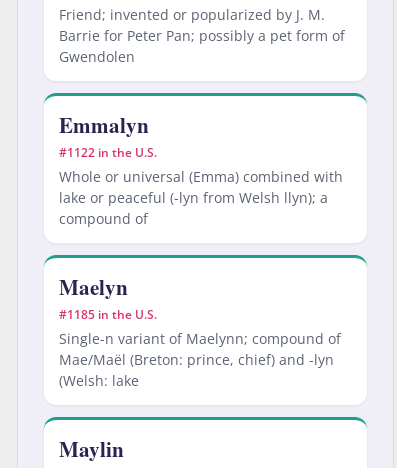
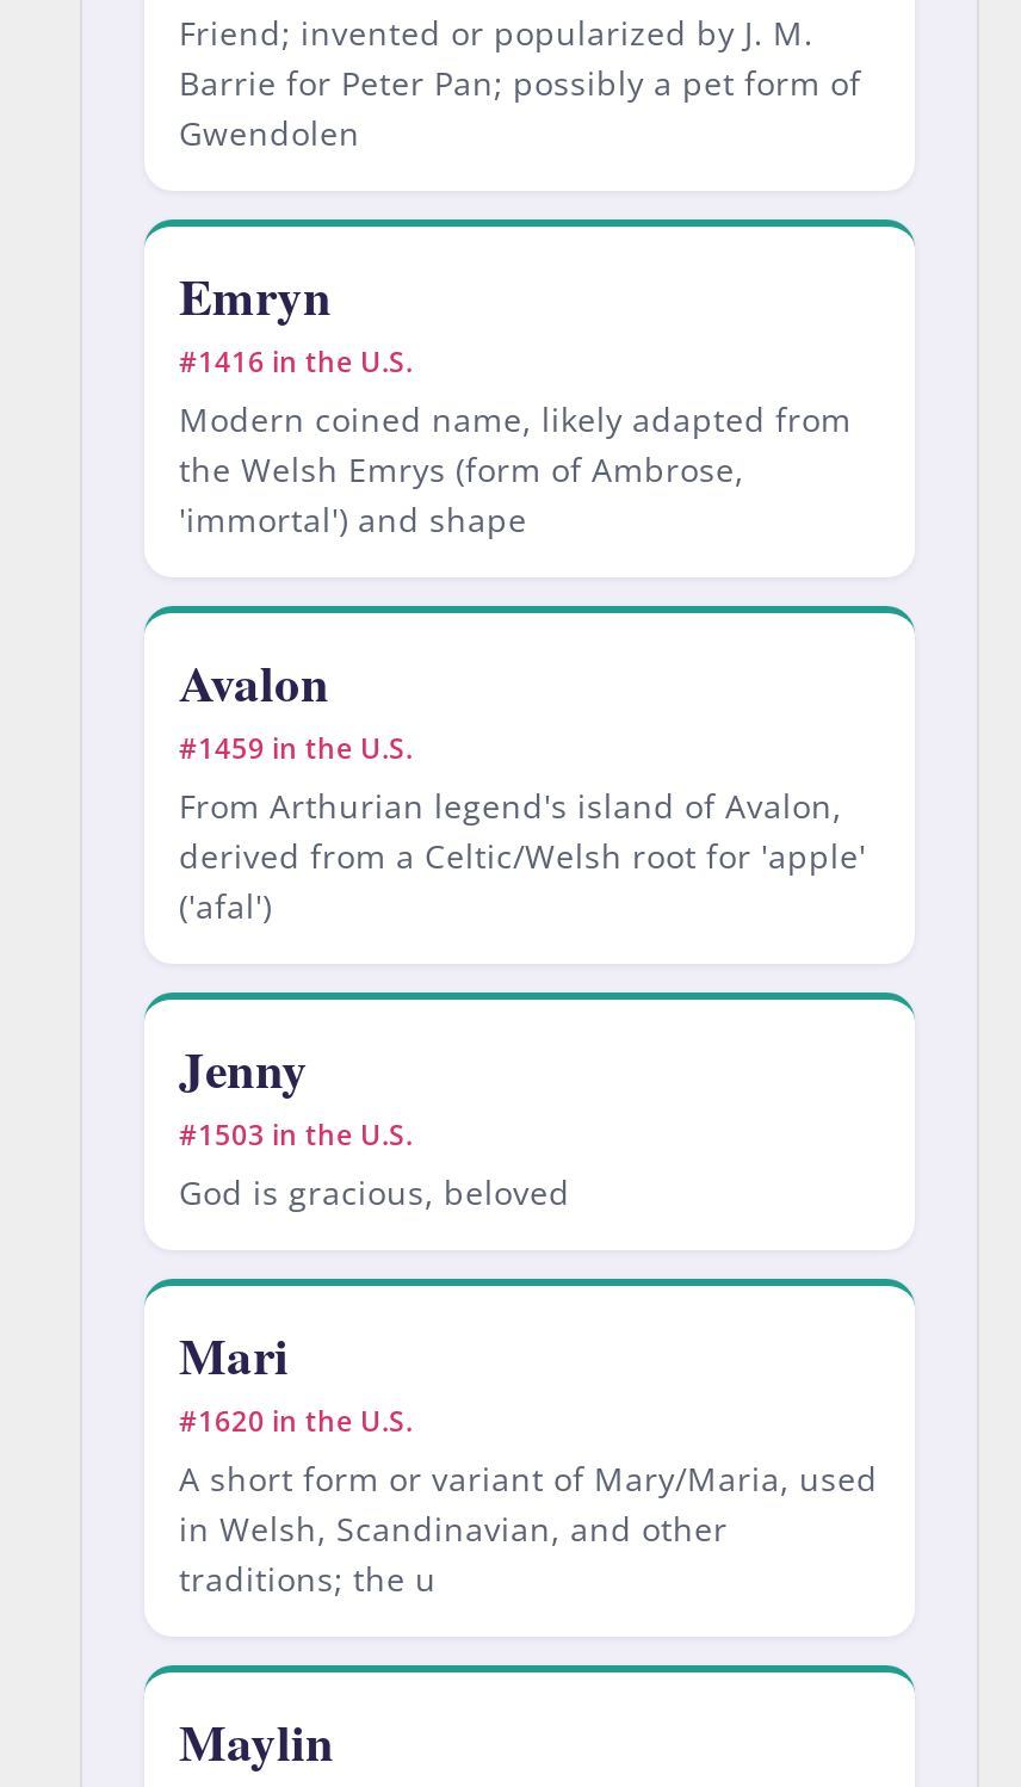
[58,110,342,390] Emmalyn | #1122 in the U.S. | Whole or universal (Emma) combined with | lake or peaceful (-lyn from Welsh llyn); a | compound of | Maelyn | #1185 in the U.S. | Single-n variant of Maelynn; compound of | Mae/Maël (Breton: prince, chief) and -lyn | (Welsh: lake -> [179,260,878,1601] Emryn | #1416 in the U.S. | Modern coined name, likely adapted from | the Welsh Emrys (form of Ambrose, | 'immortal') and shape | Avalon | #1459 in the U.S. | From Arthurian legend's island of Avalon, | derived from a Celtic/Welsh root for 'apple' | ('afal') | Jenny | #1503 in the U.S. | God is gracious, beloved | Mari | #1620 in the U.S. | A short form or variant of Mary/Maria, used | in Welsh, Scandinavian, and other | traditions; the u

